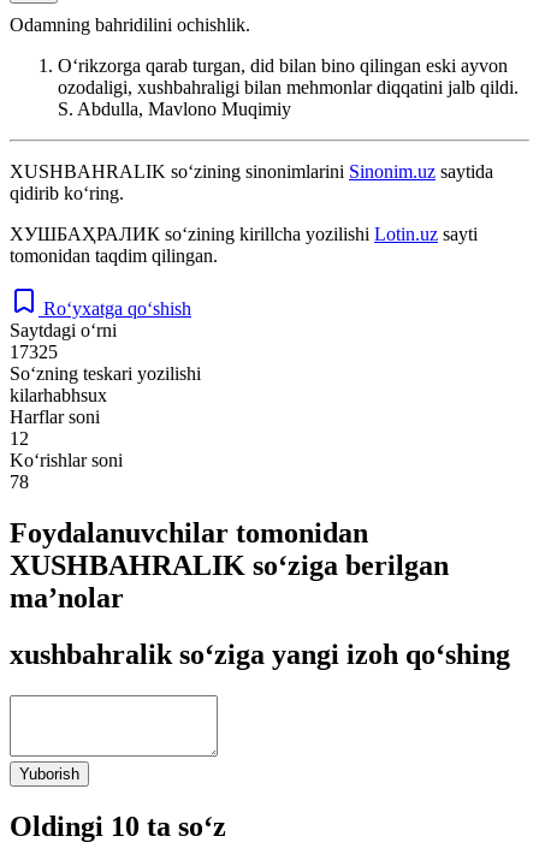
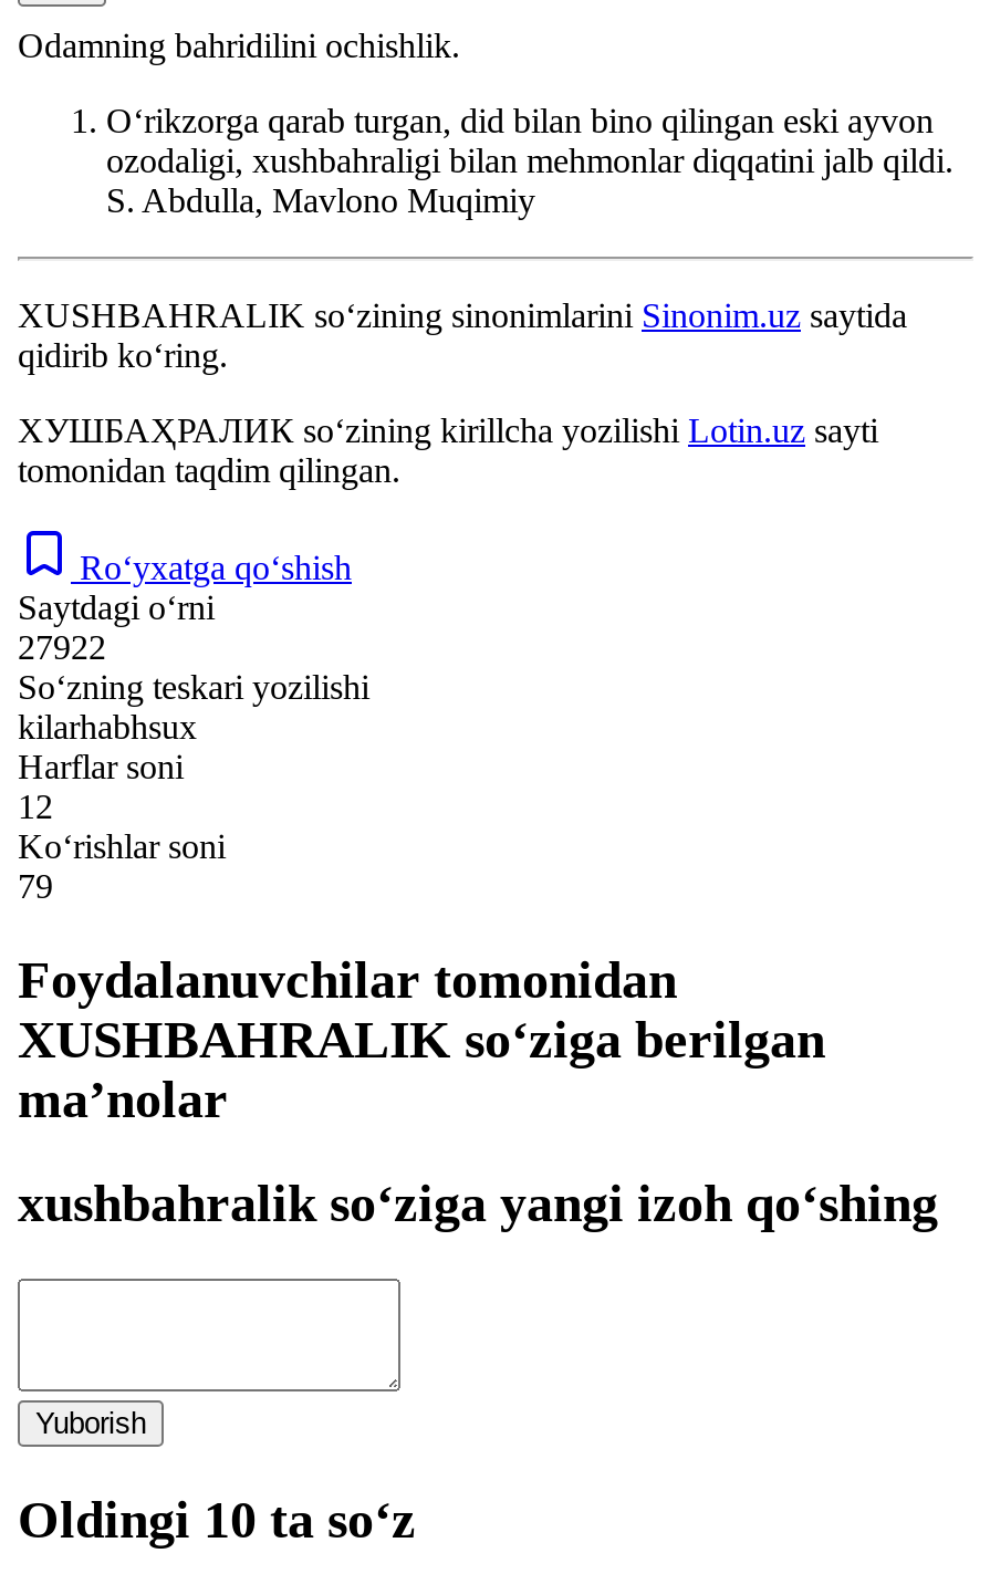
[10,341,58,362] 17325 -> [18,628,106,666] 27922
[10,471,29,492] 78 -> [18,867,53,905] 79

